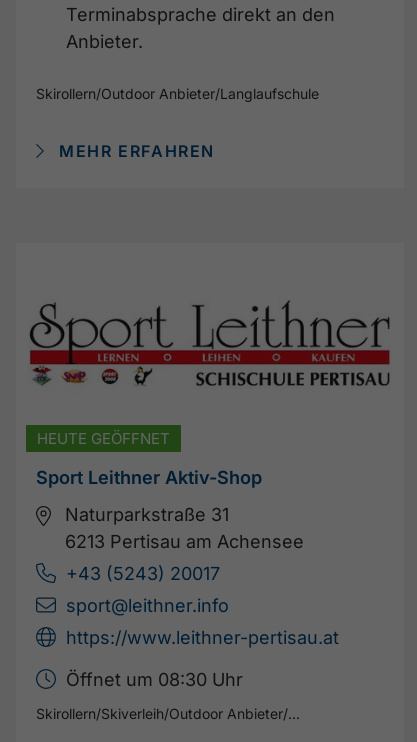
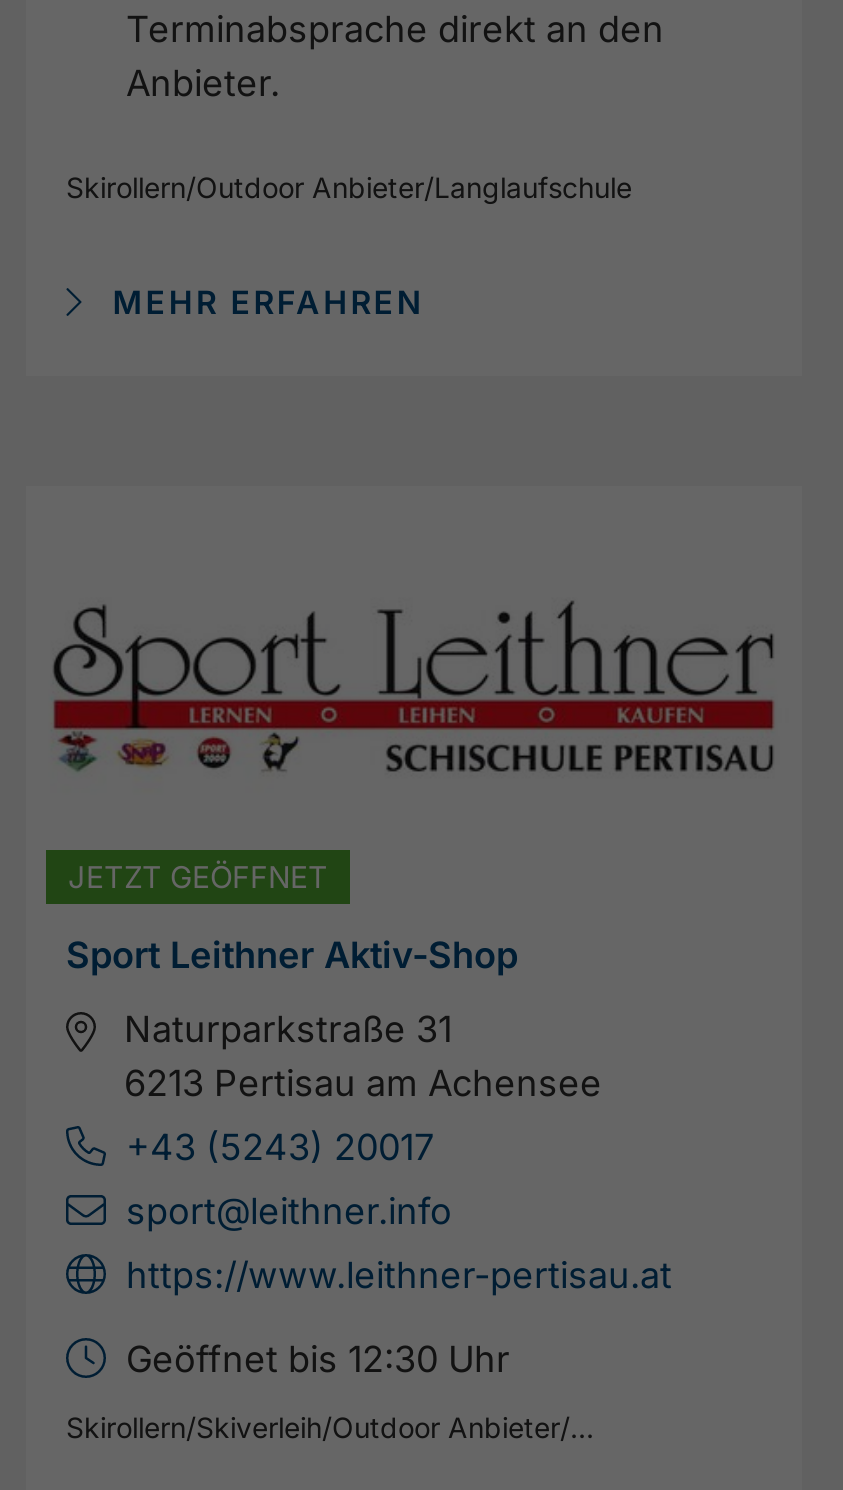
[37,429,170,448] HEUTE GEÖFFNET -> [68,857,328,895] JETZT GEÖFFNET
[66,669,243,690] Öffnet um 08:30 Uhr -> [126,1337,510,1379] Geöffnet bis 12:30 Uhr

